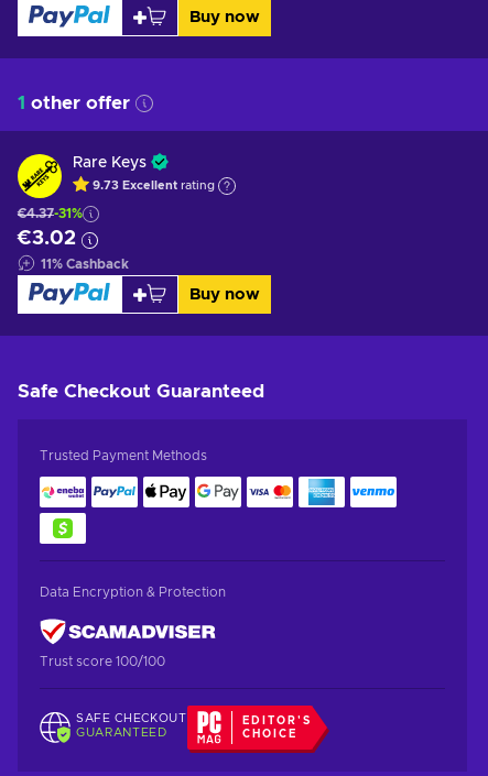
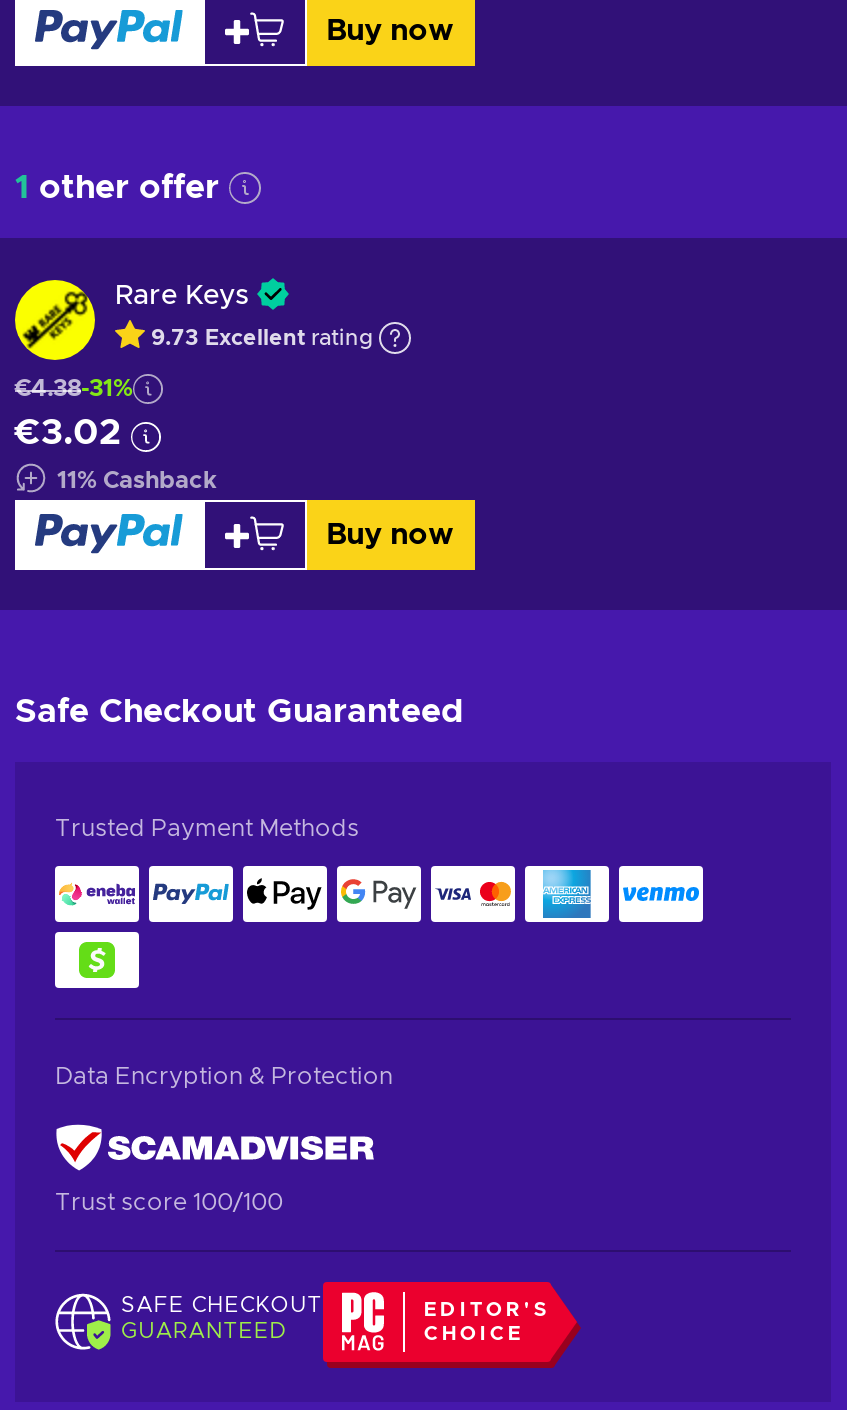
[18,206,83,220] €4.37-31% -> [15,375,133,399] €4.38-31%

